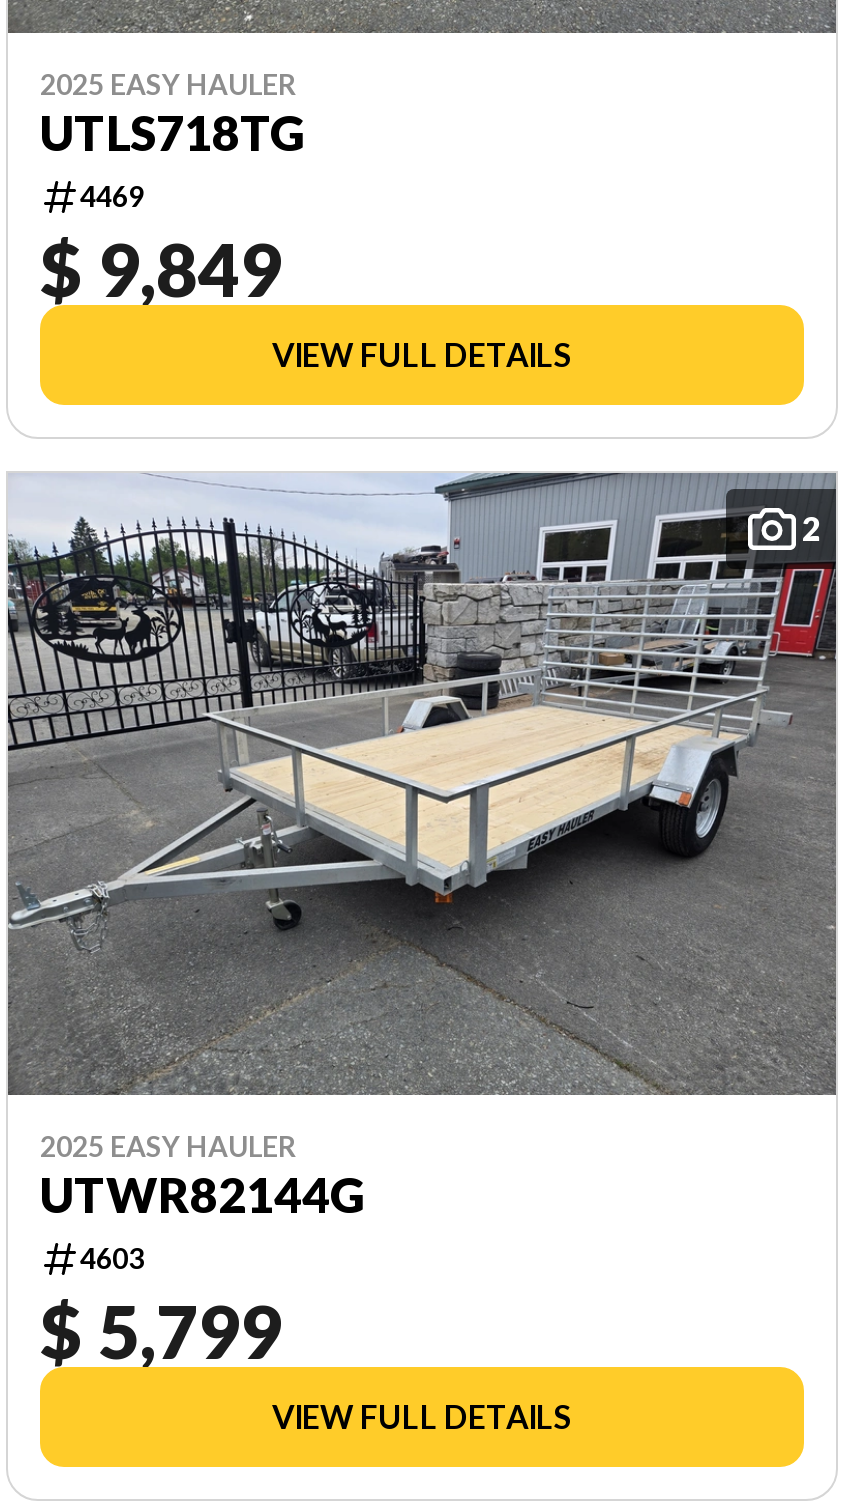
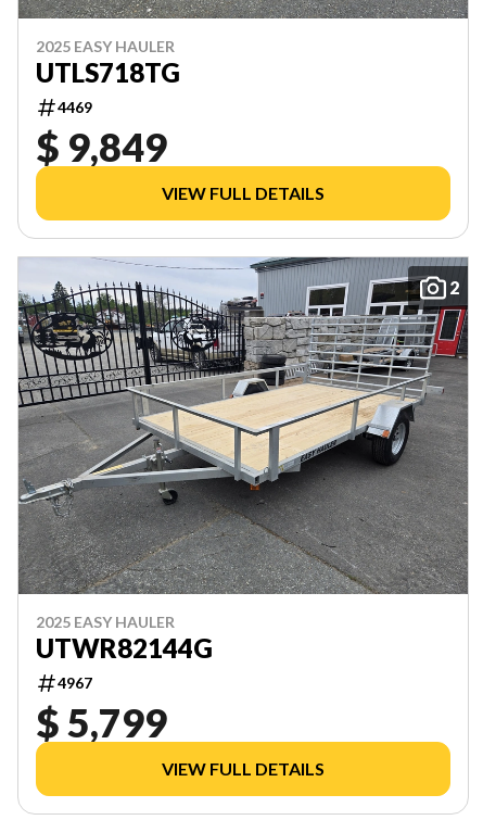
[80,1240,144,1274] 4603 -> [58,673,92,692] 4967

